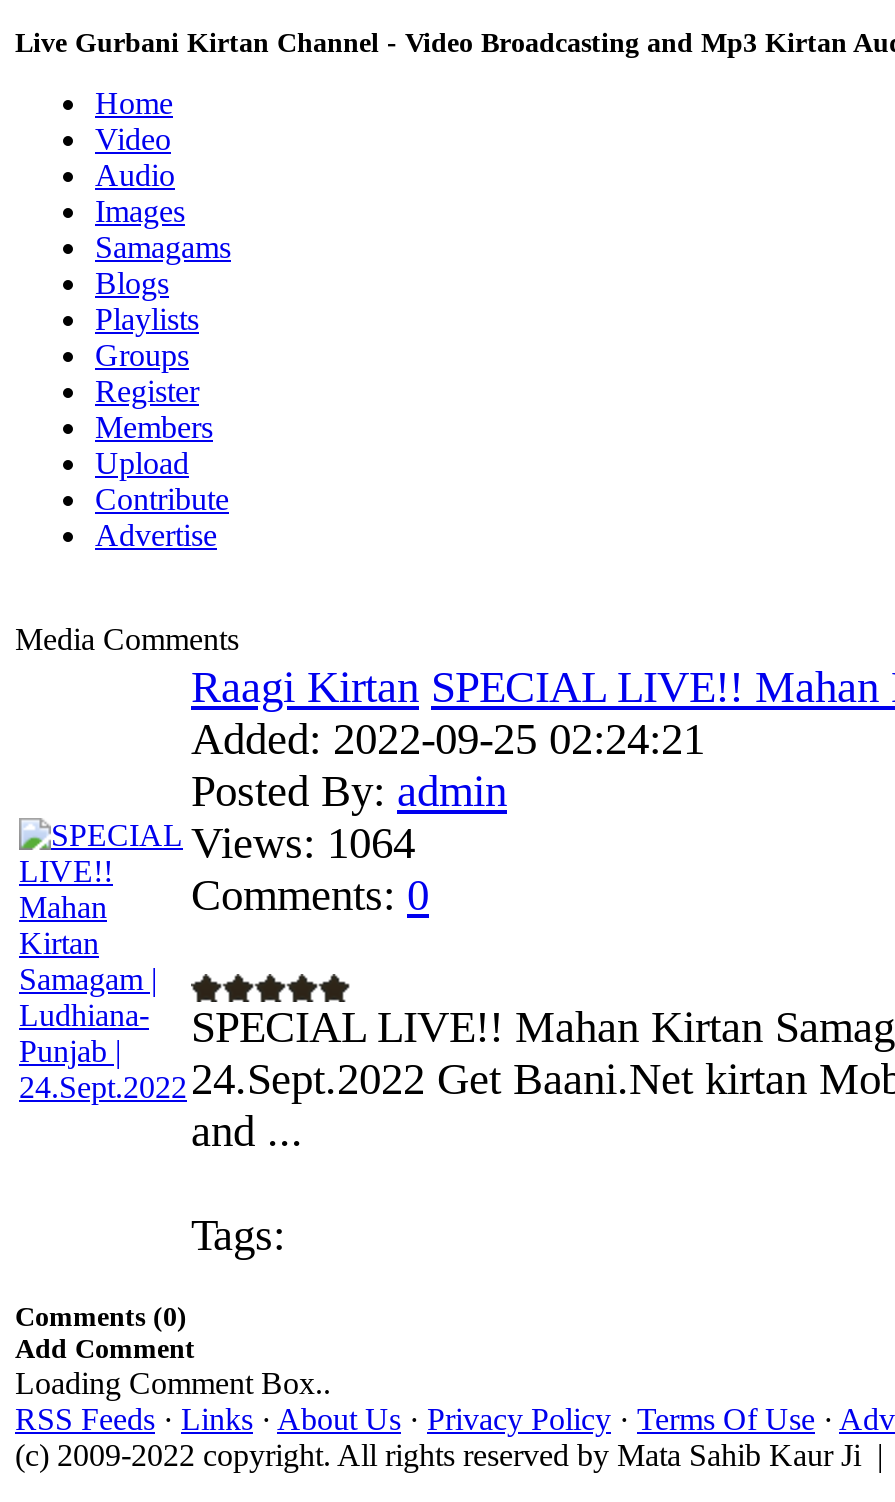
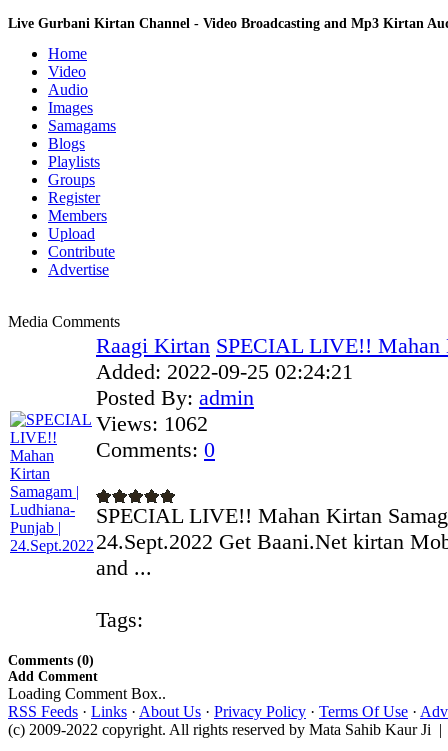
[191,818,415,868] Views: 1064 -> [96,411,208,436] Views: 1062

